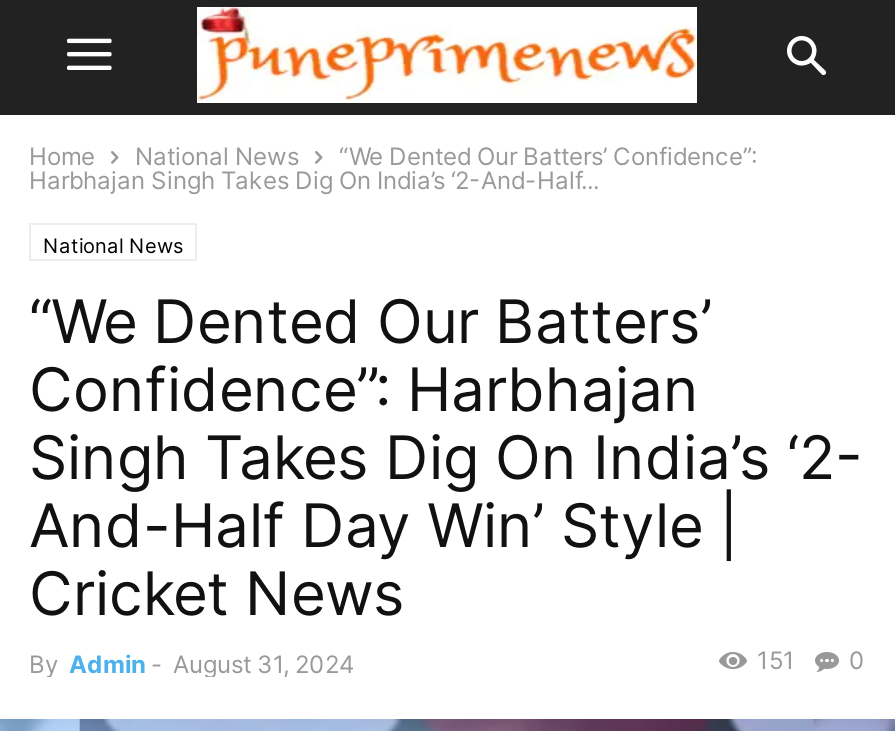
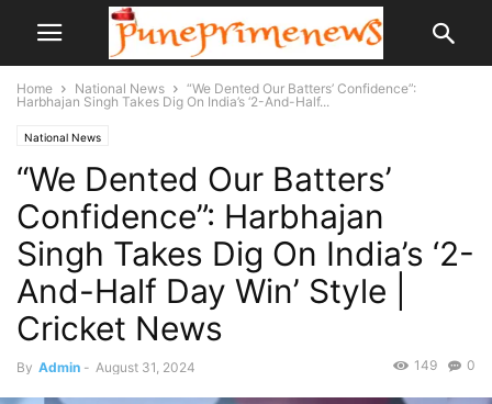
[757,645,865,675] 151 0 -> [414,357,476,373] 149 0

